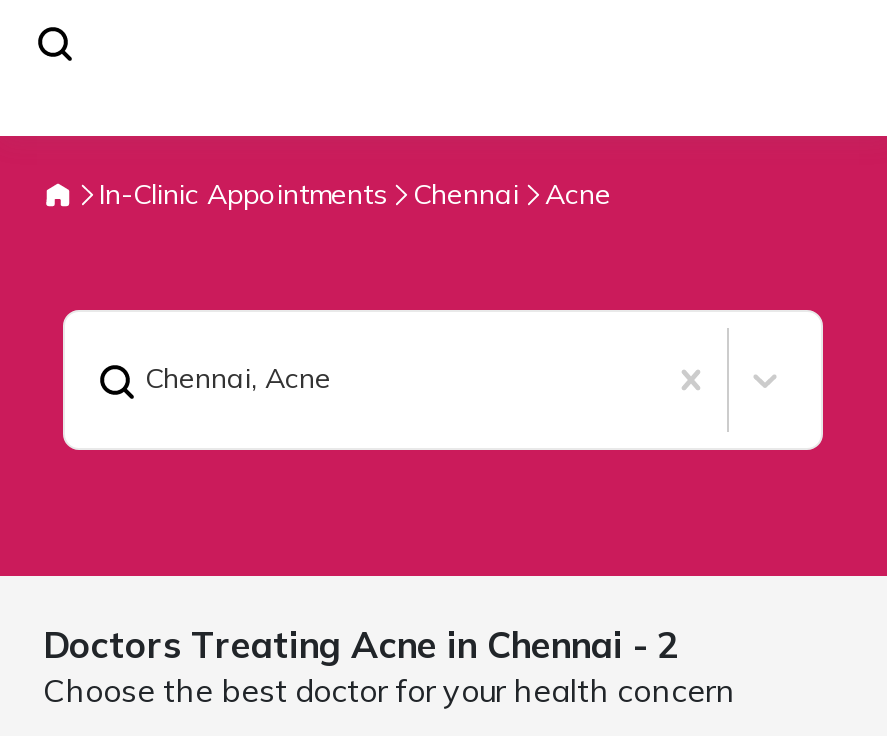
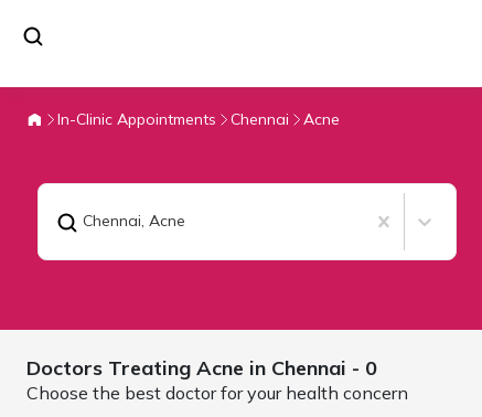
[43,622,679,668] Doctors Treating Acne in Chennai - 2 -> [26,355,377,380] Doctors Treating Acne in Chennai - 0

